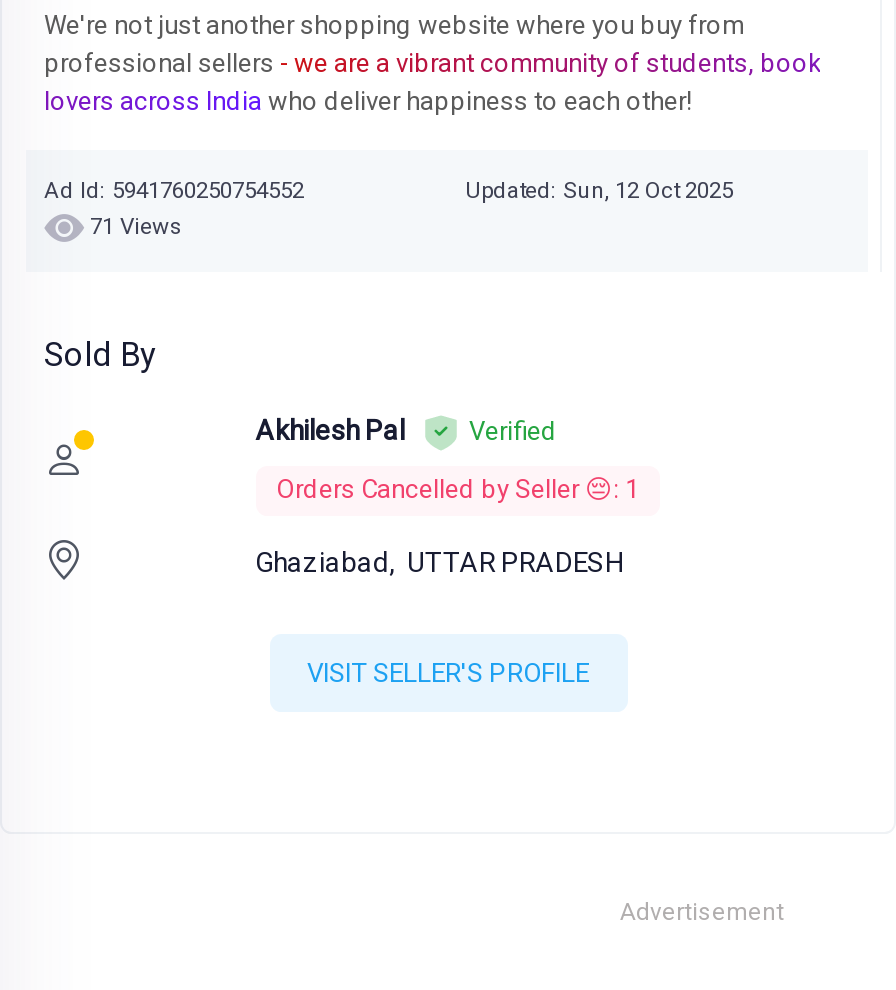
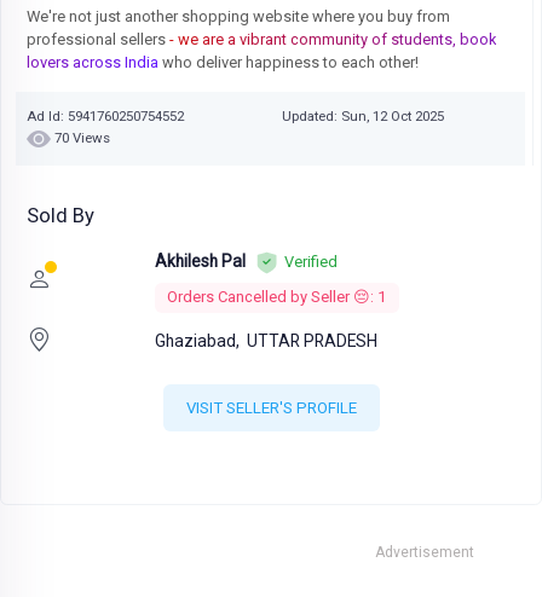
[90,213,182,241] 71 Views -> [54,130,110,147] 70 Views

